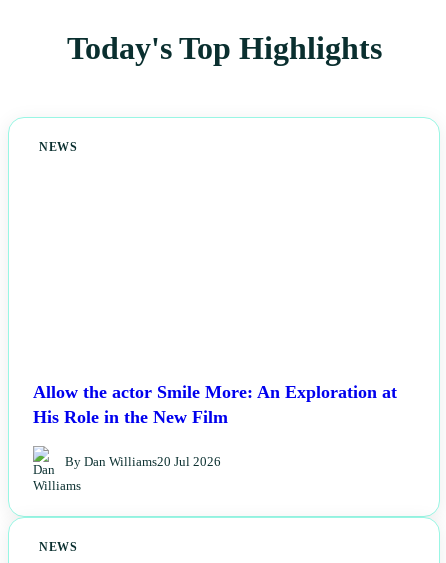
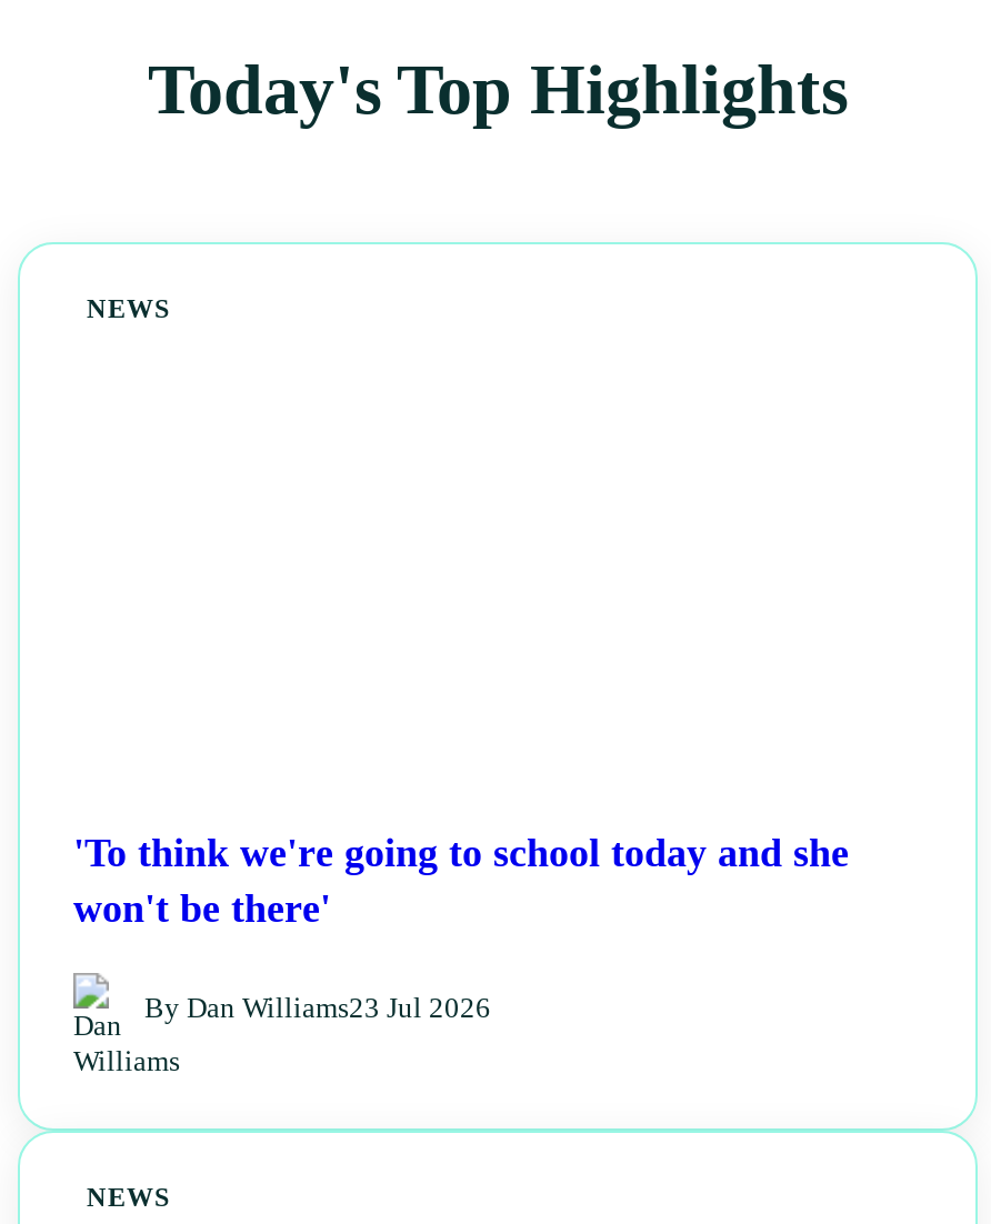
[33,382,397,427] Allow the actor Smile More: An Exploration at | His Role in the New Film -> [73,830,849,930] 'To think we're going to school today and she | won't be there'
[65,454,221,469] By Dan Williams20 Jul 2026 -> [144,990,491,1023] By Dan Williams23 Jul 2026

